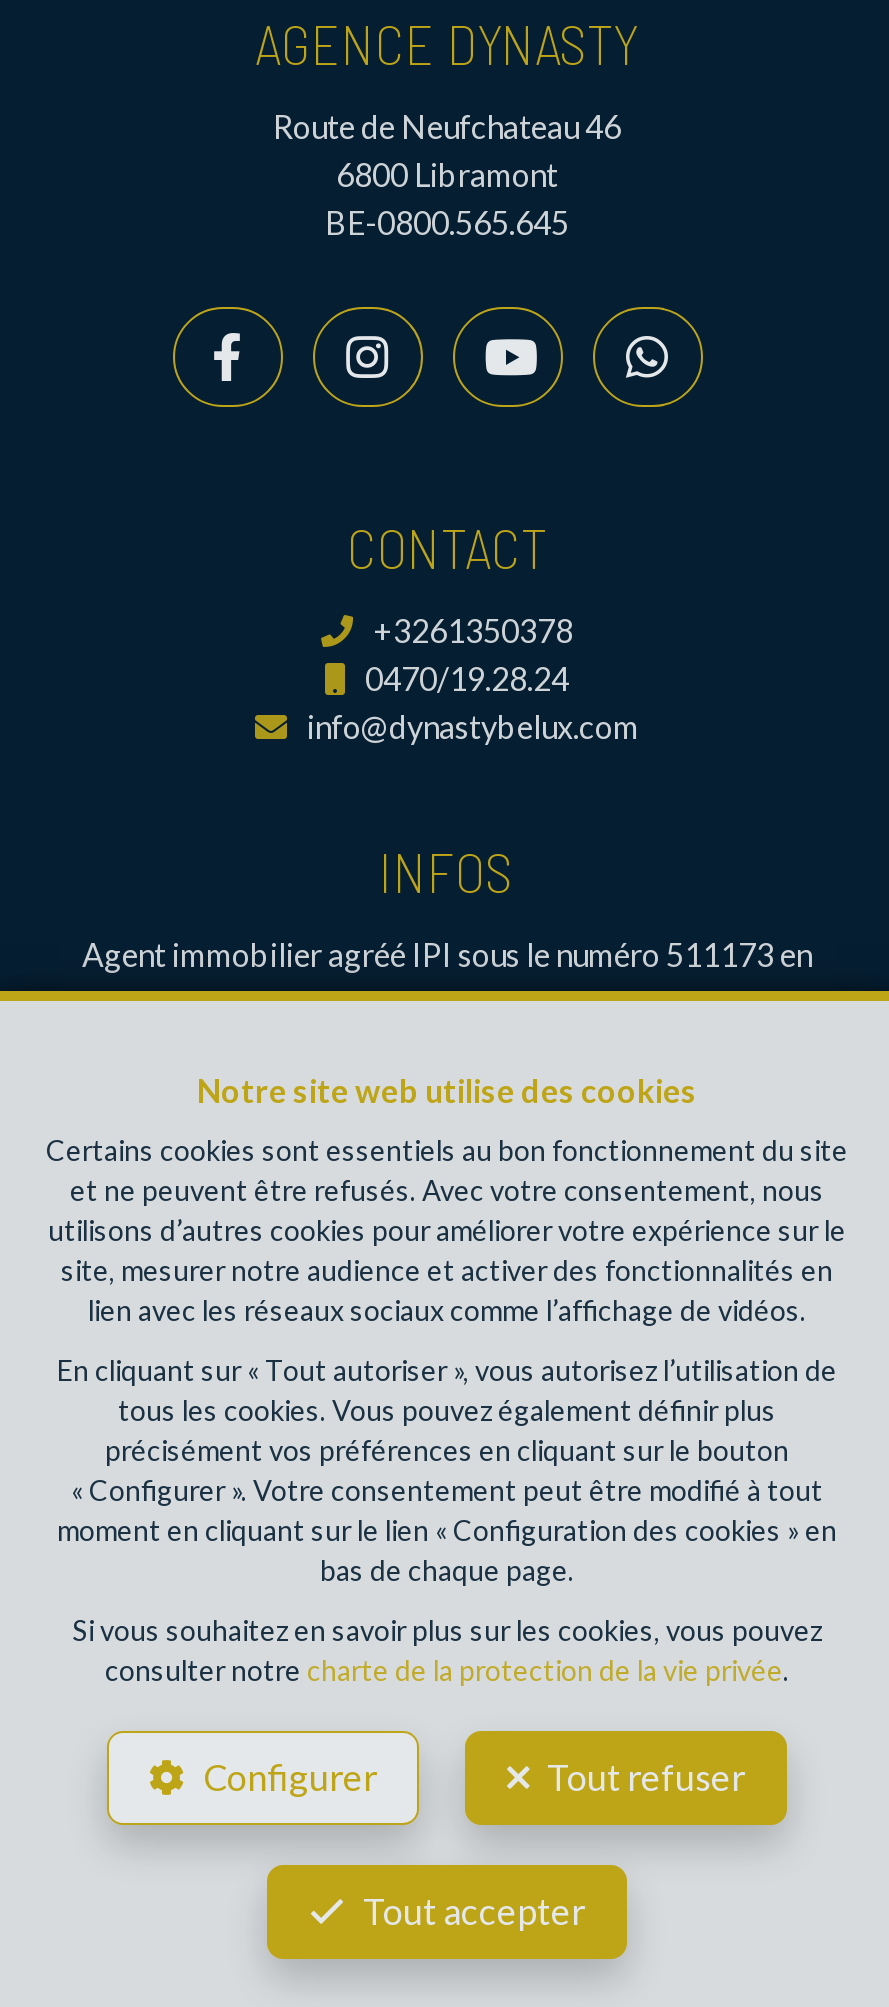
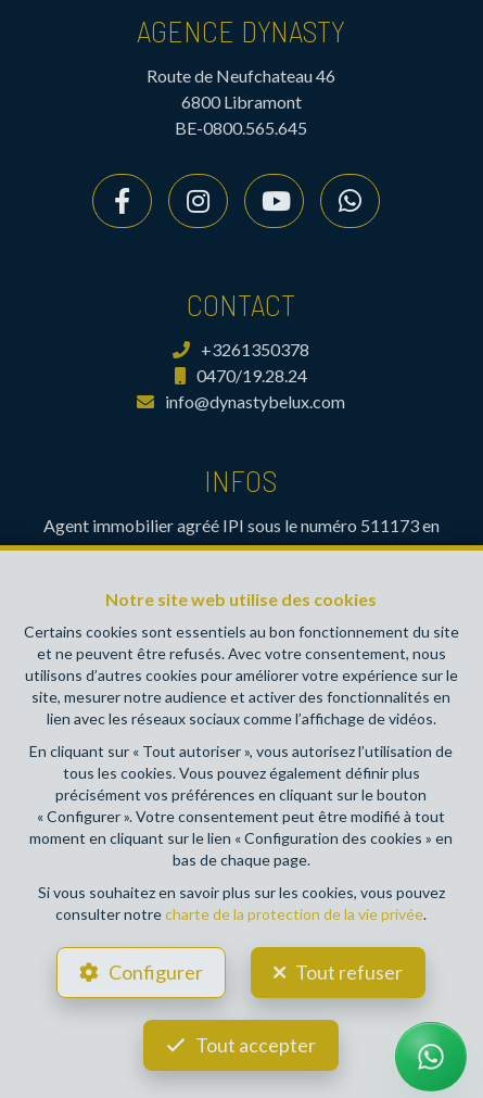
none -> [394,1021,468,1093] [image]

